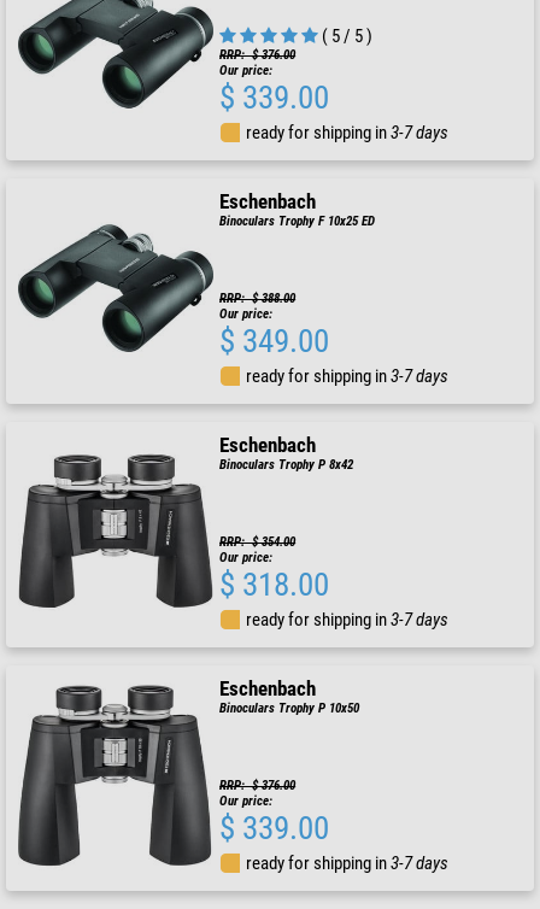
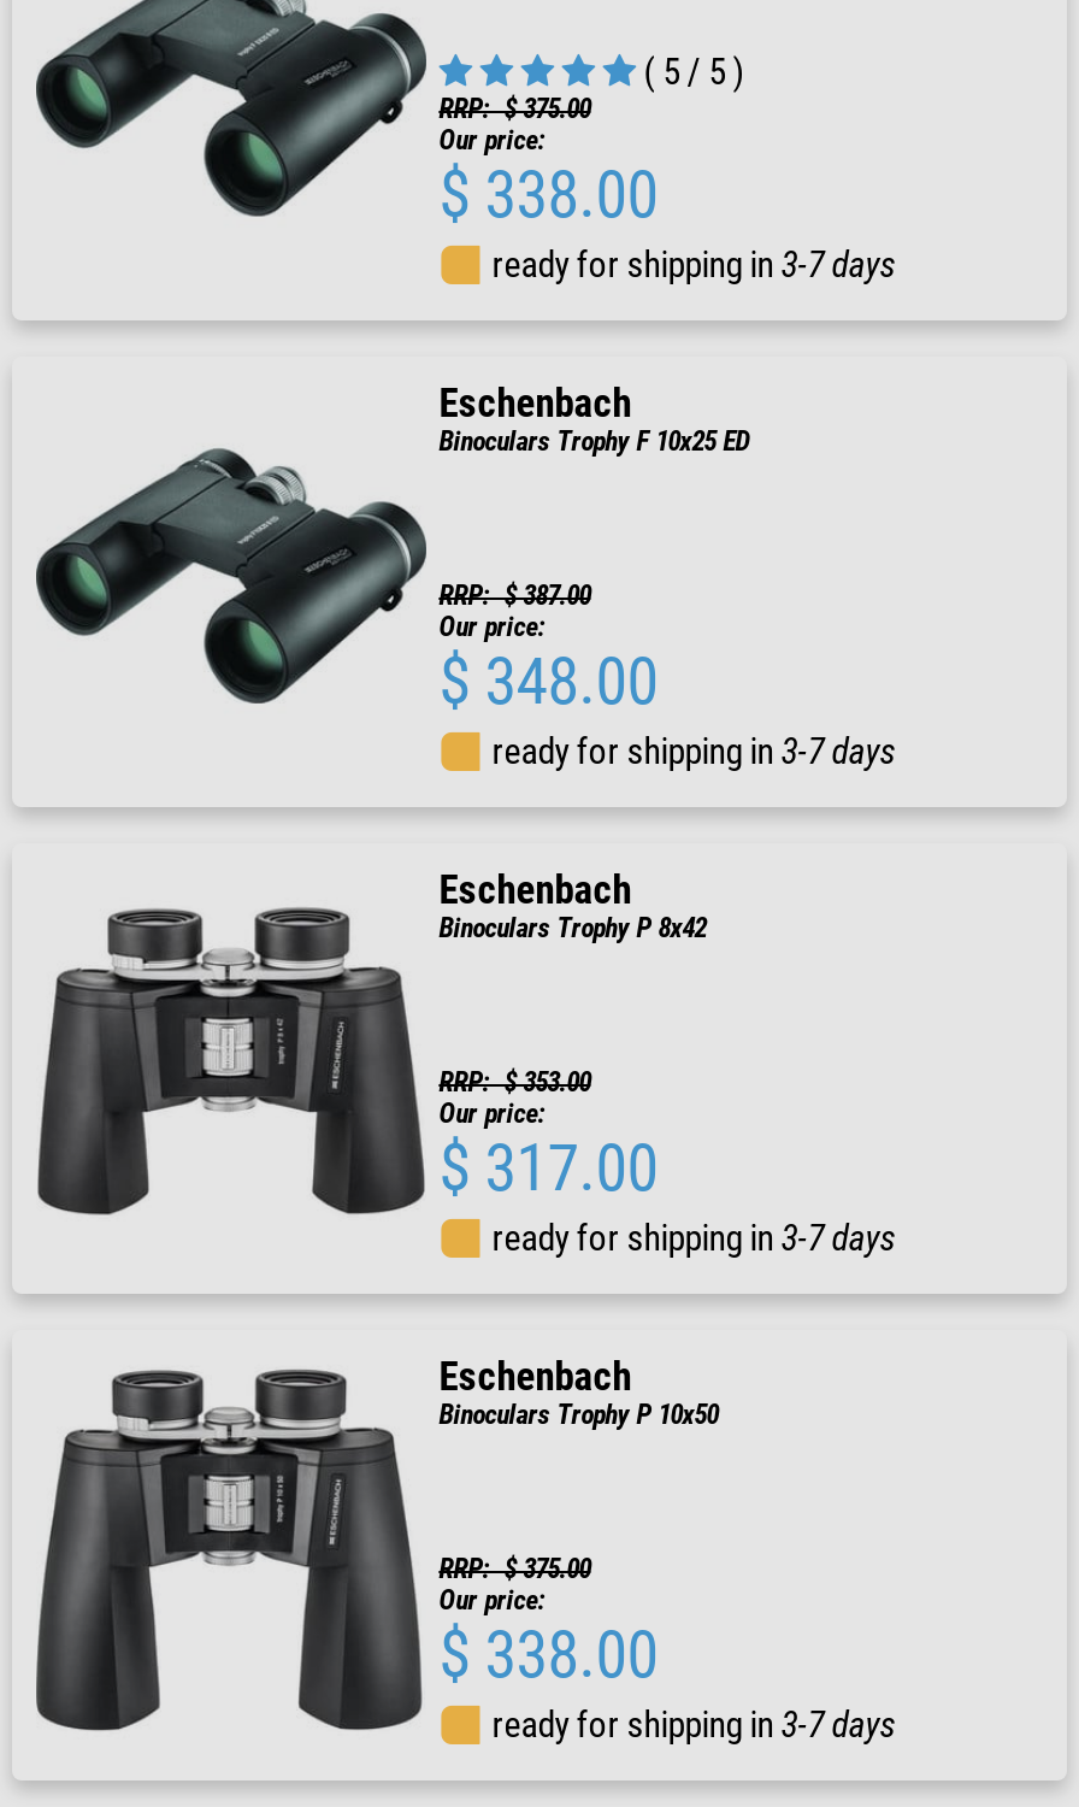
[220,47,296,62] RRP: $ 376.00 -> [439,93,591,124] RRP: $ 375.00
[220,78,329,116] $ 339.00 -> [439,156,658,233] $ 338.00
[220,290,296,306] RRP: $ 388.00 -> [439,580,591,611] RRP: $ 387.00
[220,322,329,360] $ 349.00 -> [439,643,658,720] $ 348.00
[220,534,296,550] RRP: $ 354.00 -> [439,1067,591,1098] RRP: $ 353.00
[220,565,329,604] $ 318.00 -> [439,1130,658,1207] $ 317.00
[220,778,296,793] RRP: $ 376.00 -> [439,1554,591,1586] RRP: $ 375.00
[220,809,329,848] $ 339.00 -> [439,1617,658,1694] $ 338.00

